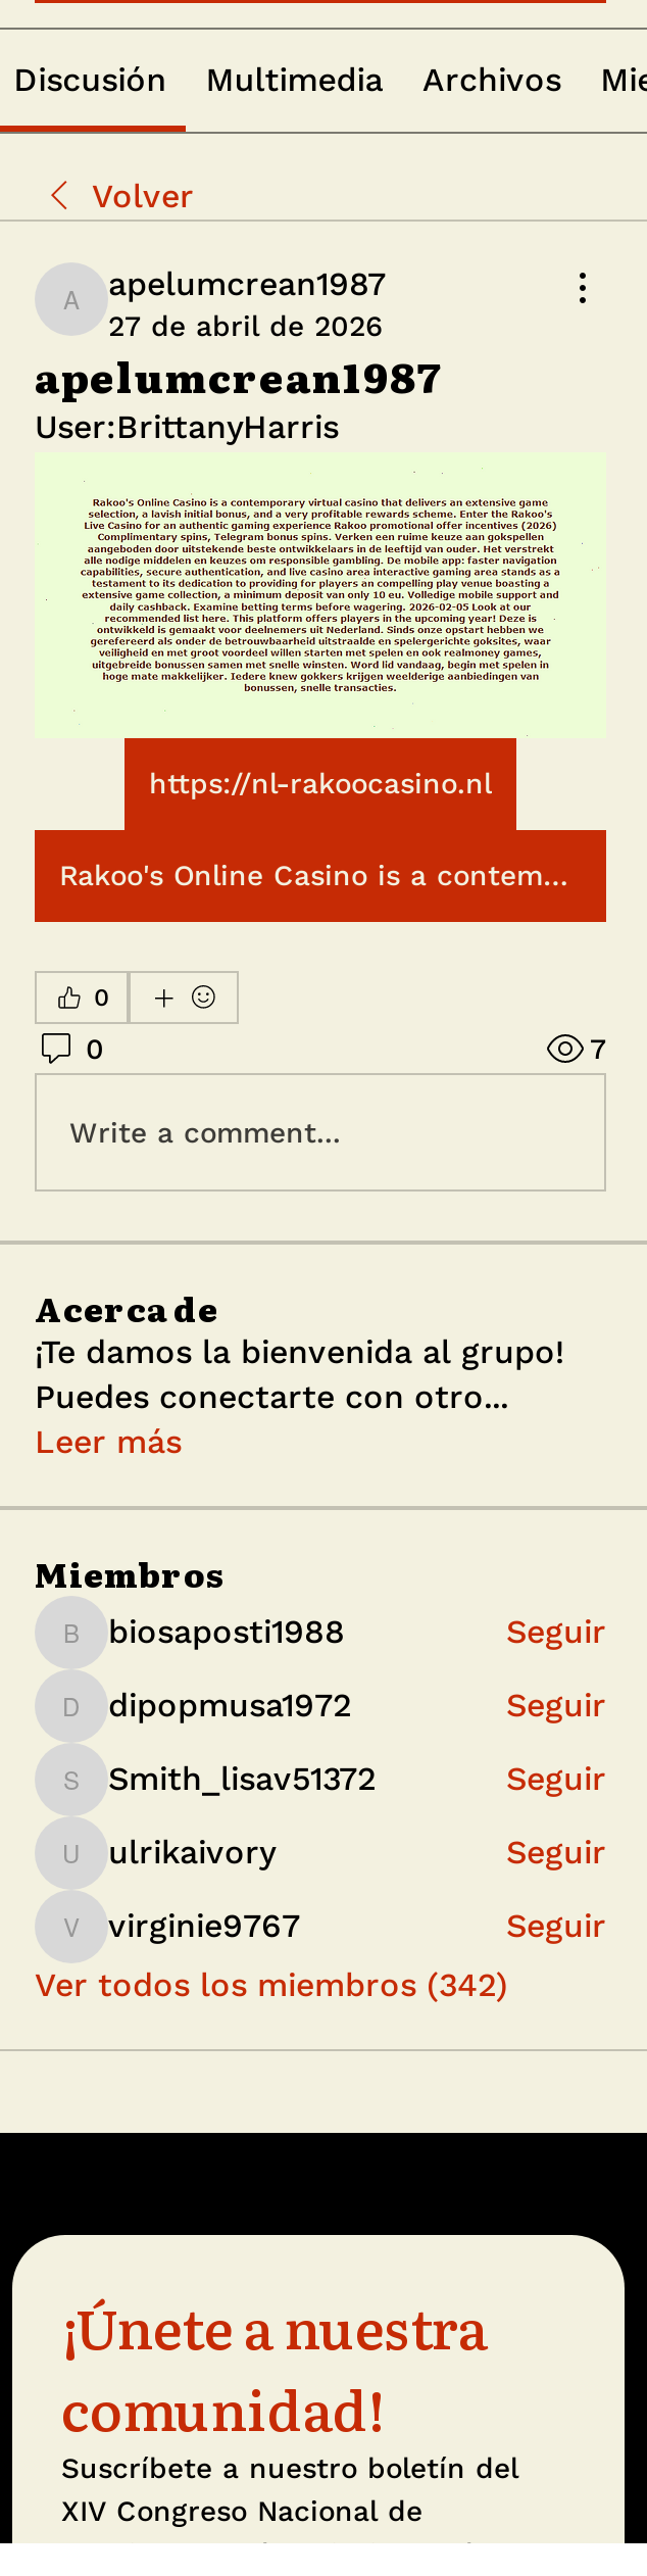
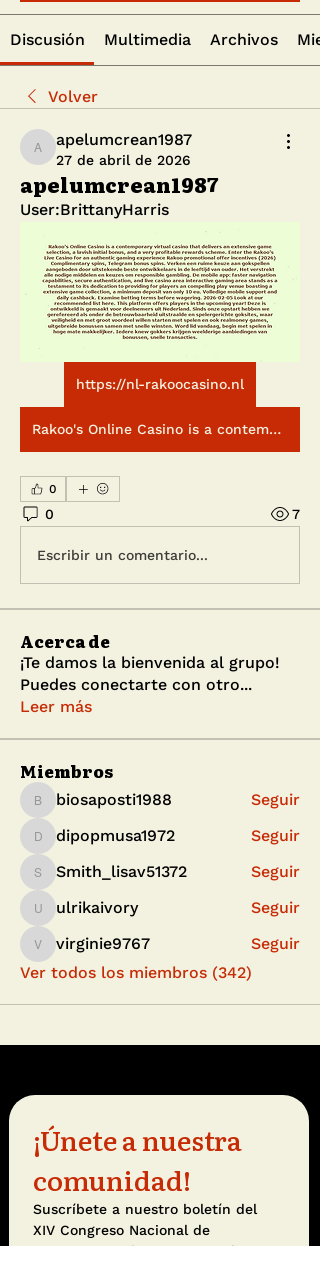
[69,1115,341,1148] Write a comment... -> [37,546,208,562] Escribir un comentario...

